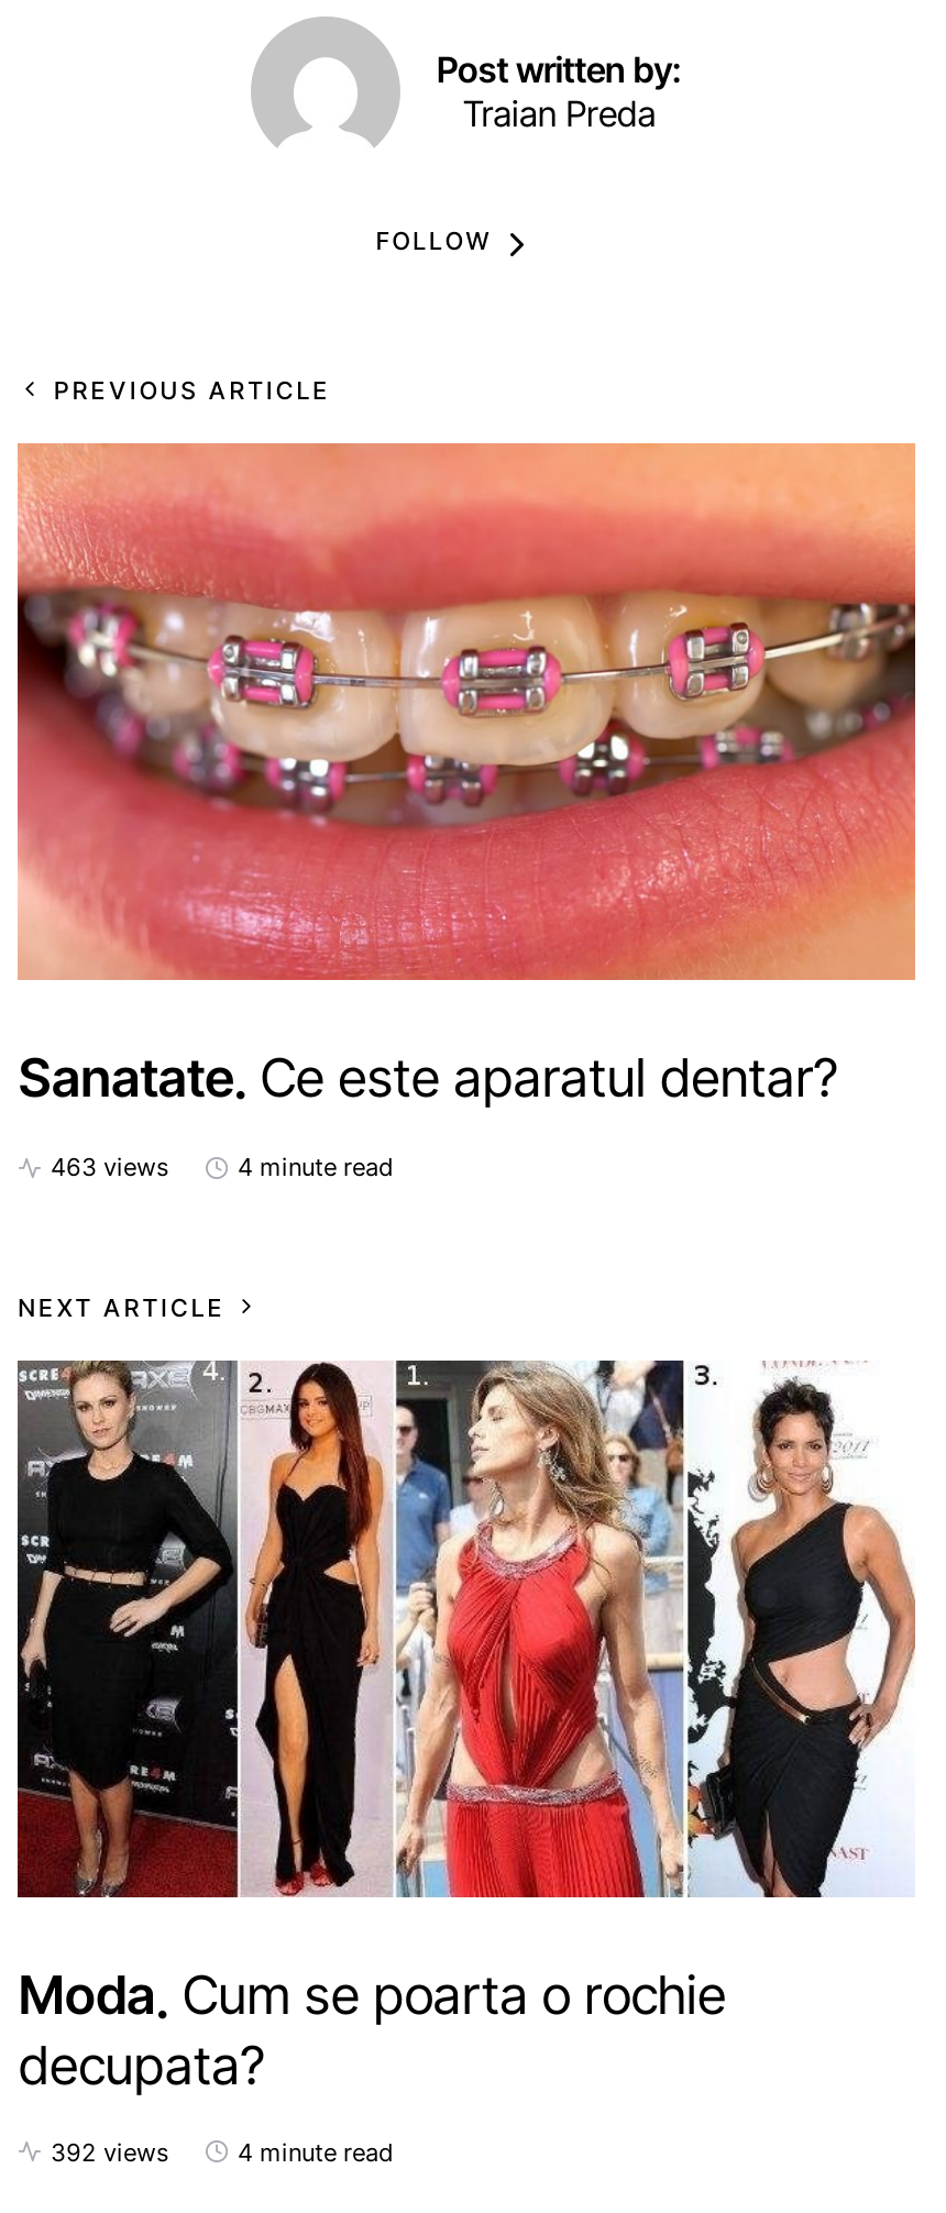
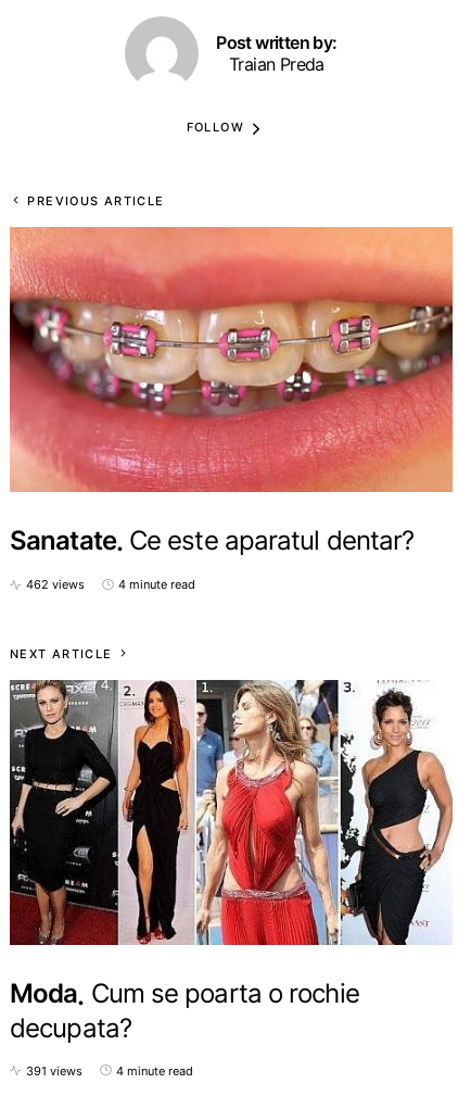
[51,1152,169,1183] 463 views -> [26,577,85,592] 462 views
[51,2136,169,2167] 392 views -> [26,1063,82,1078] 391 views

